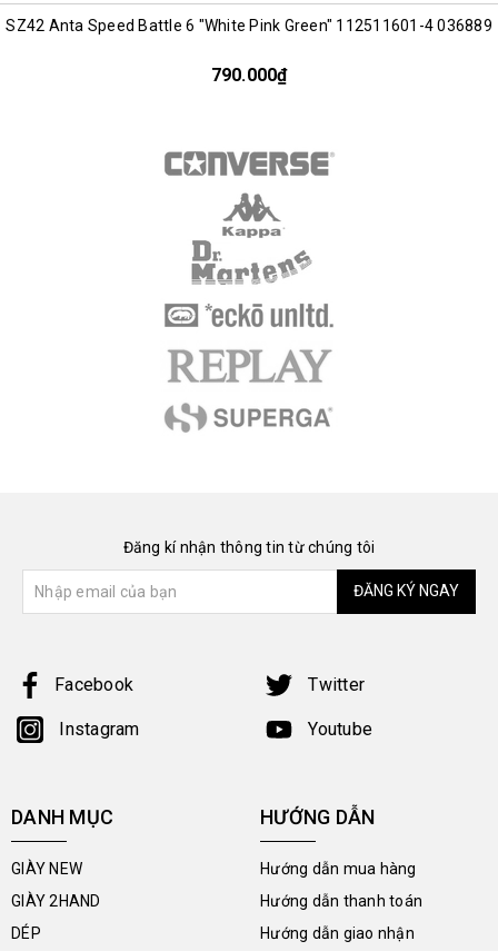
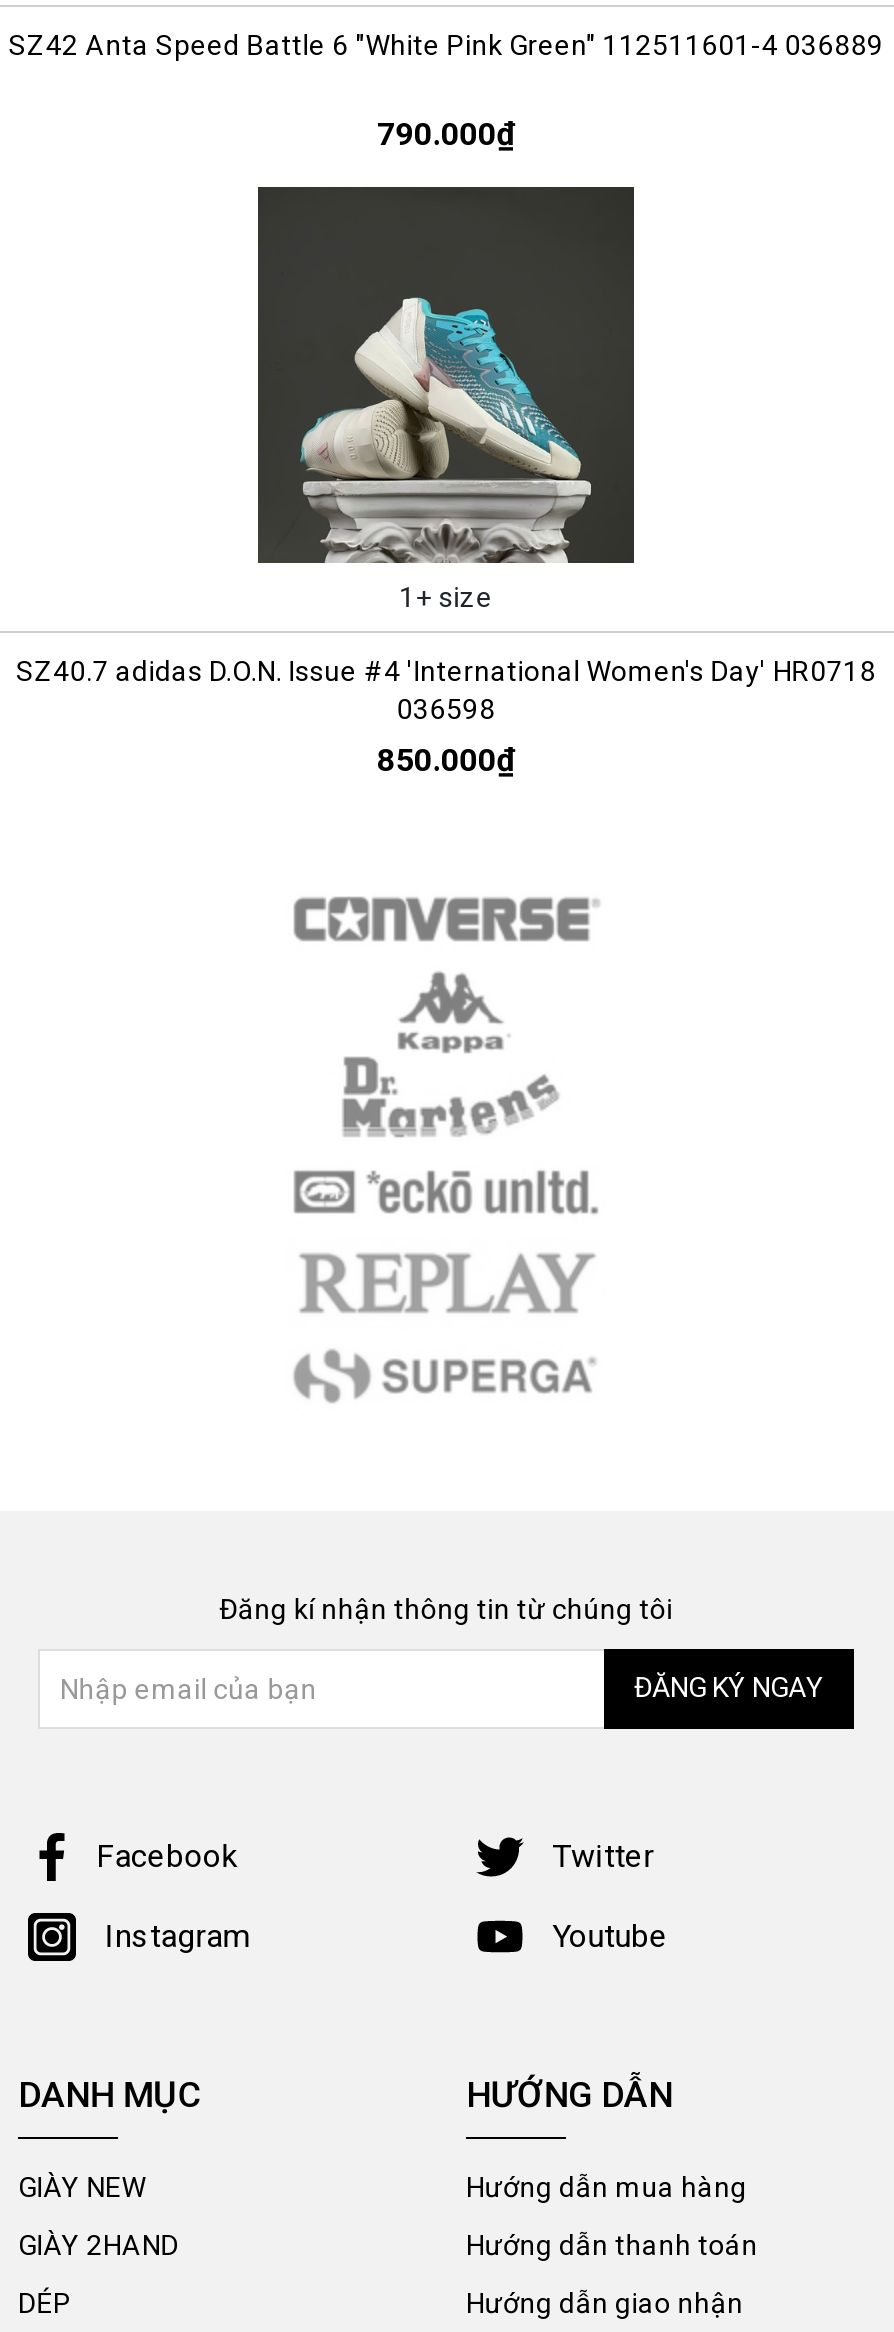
none -> [16,185,876,778] [image] | 1+ size | SZ40.7 adidas D.O.N. Issue #4 'International Women's Day' HR0718 | 036598 | 850.000₫

